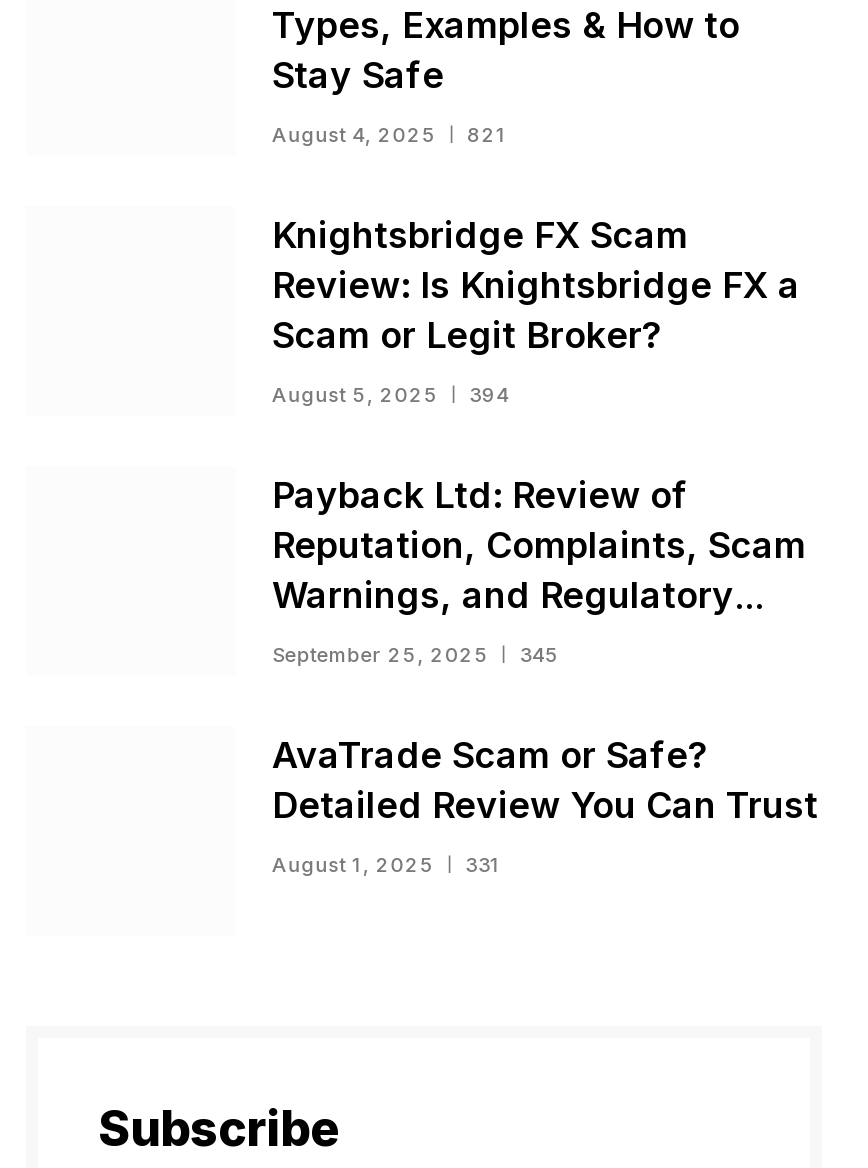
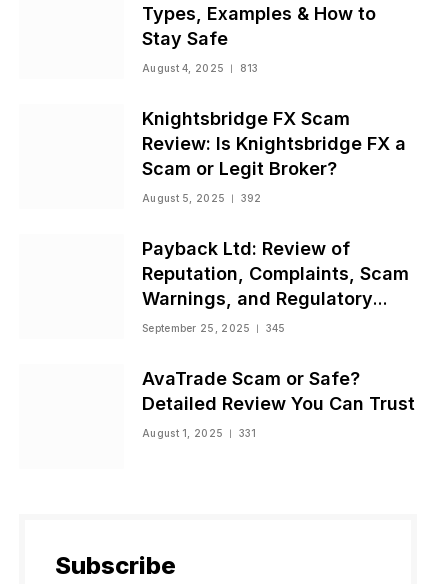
[272,123,507,147] August 4, 2025 821 -> [142,62,258,74] August 4, 2025 813
[272,383,509,407] August 5, 2025 394 -> [142,192,261,204] August 5, 2025 392

